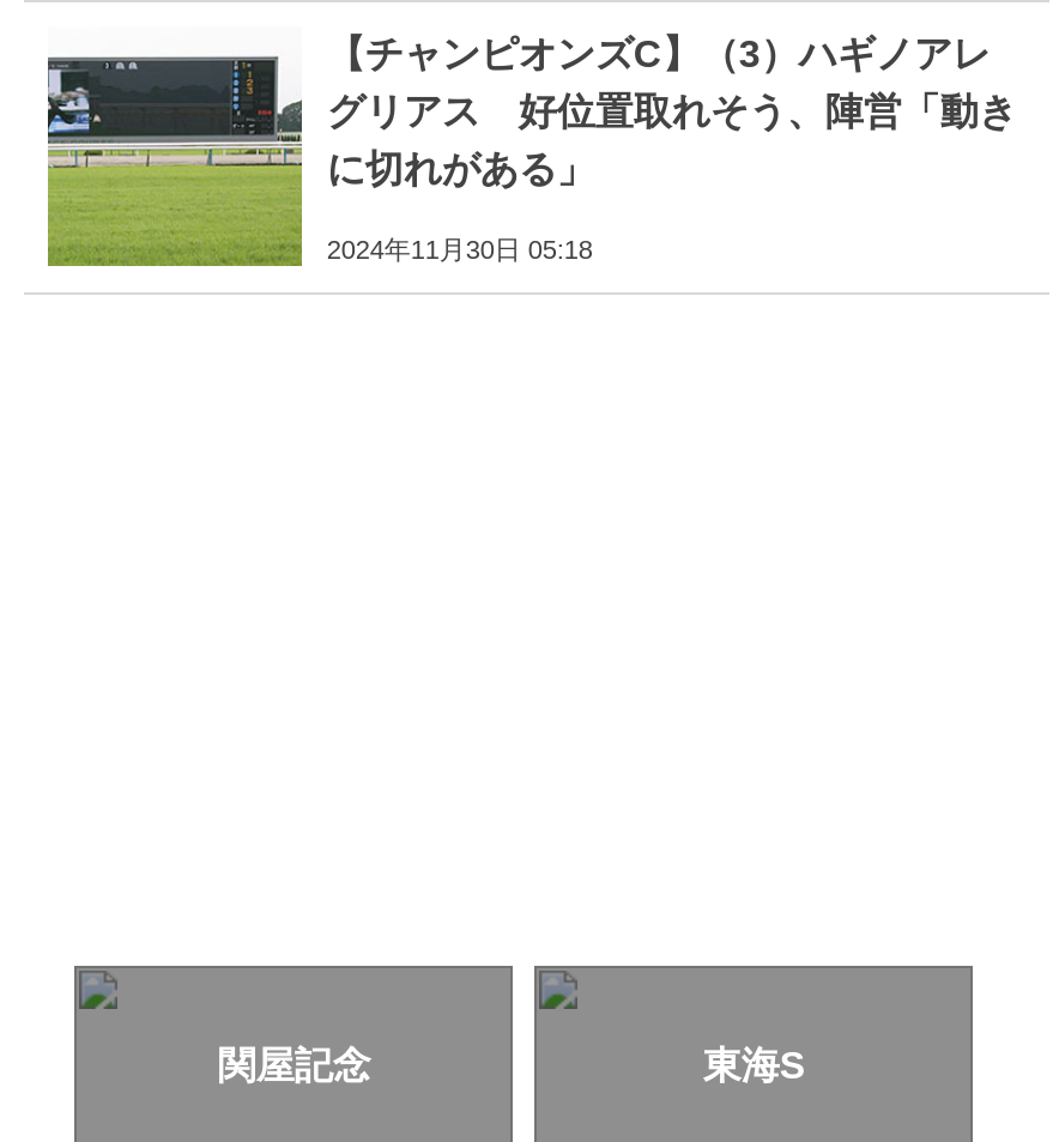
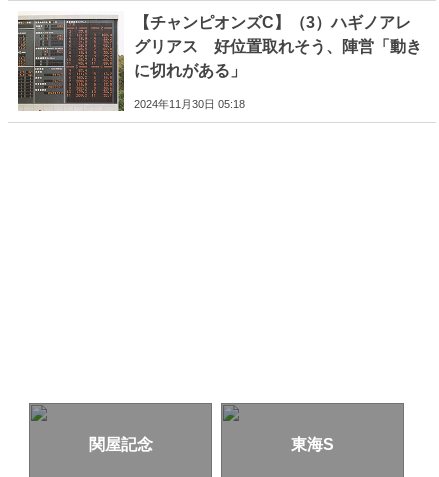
[46,38,304,268] [image] -> [17,15,125,111] [image]

